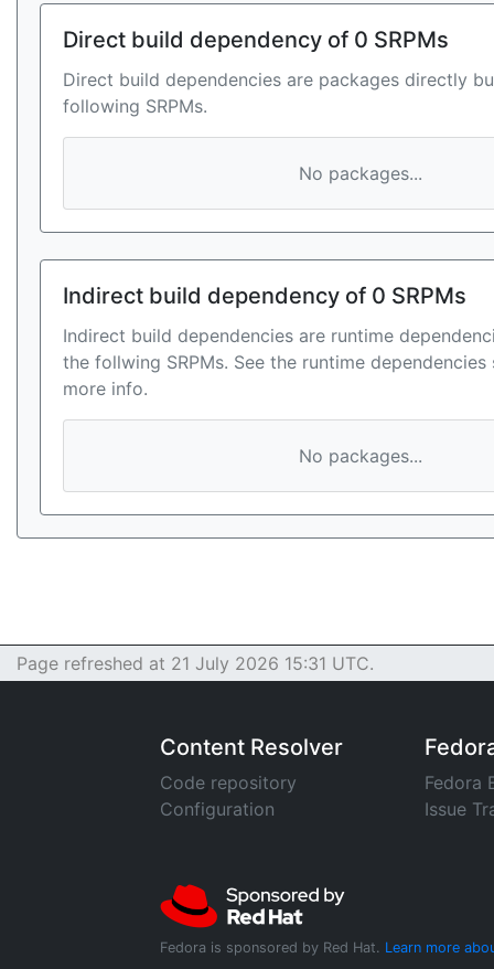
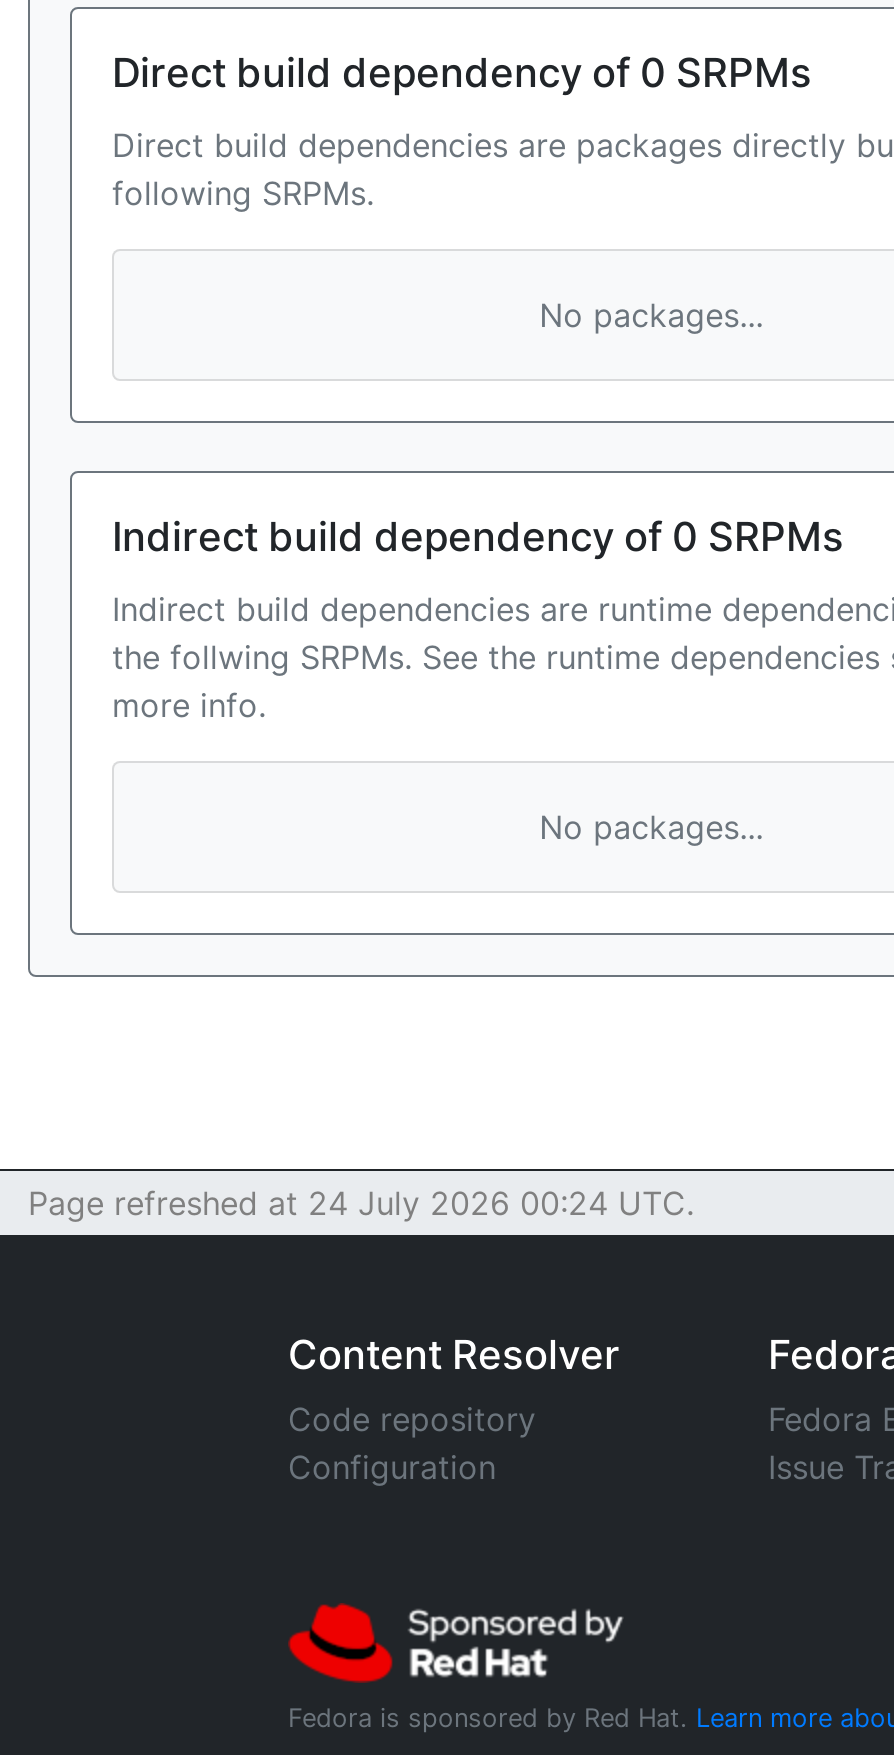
[17,652,374,674] Page refreshed at 21 July 2026 15:31 UTC. -> [28,1183,694,1223] Page refreshed at 24 July 2026 00:24 UTC.

